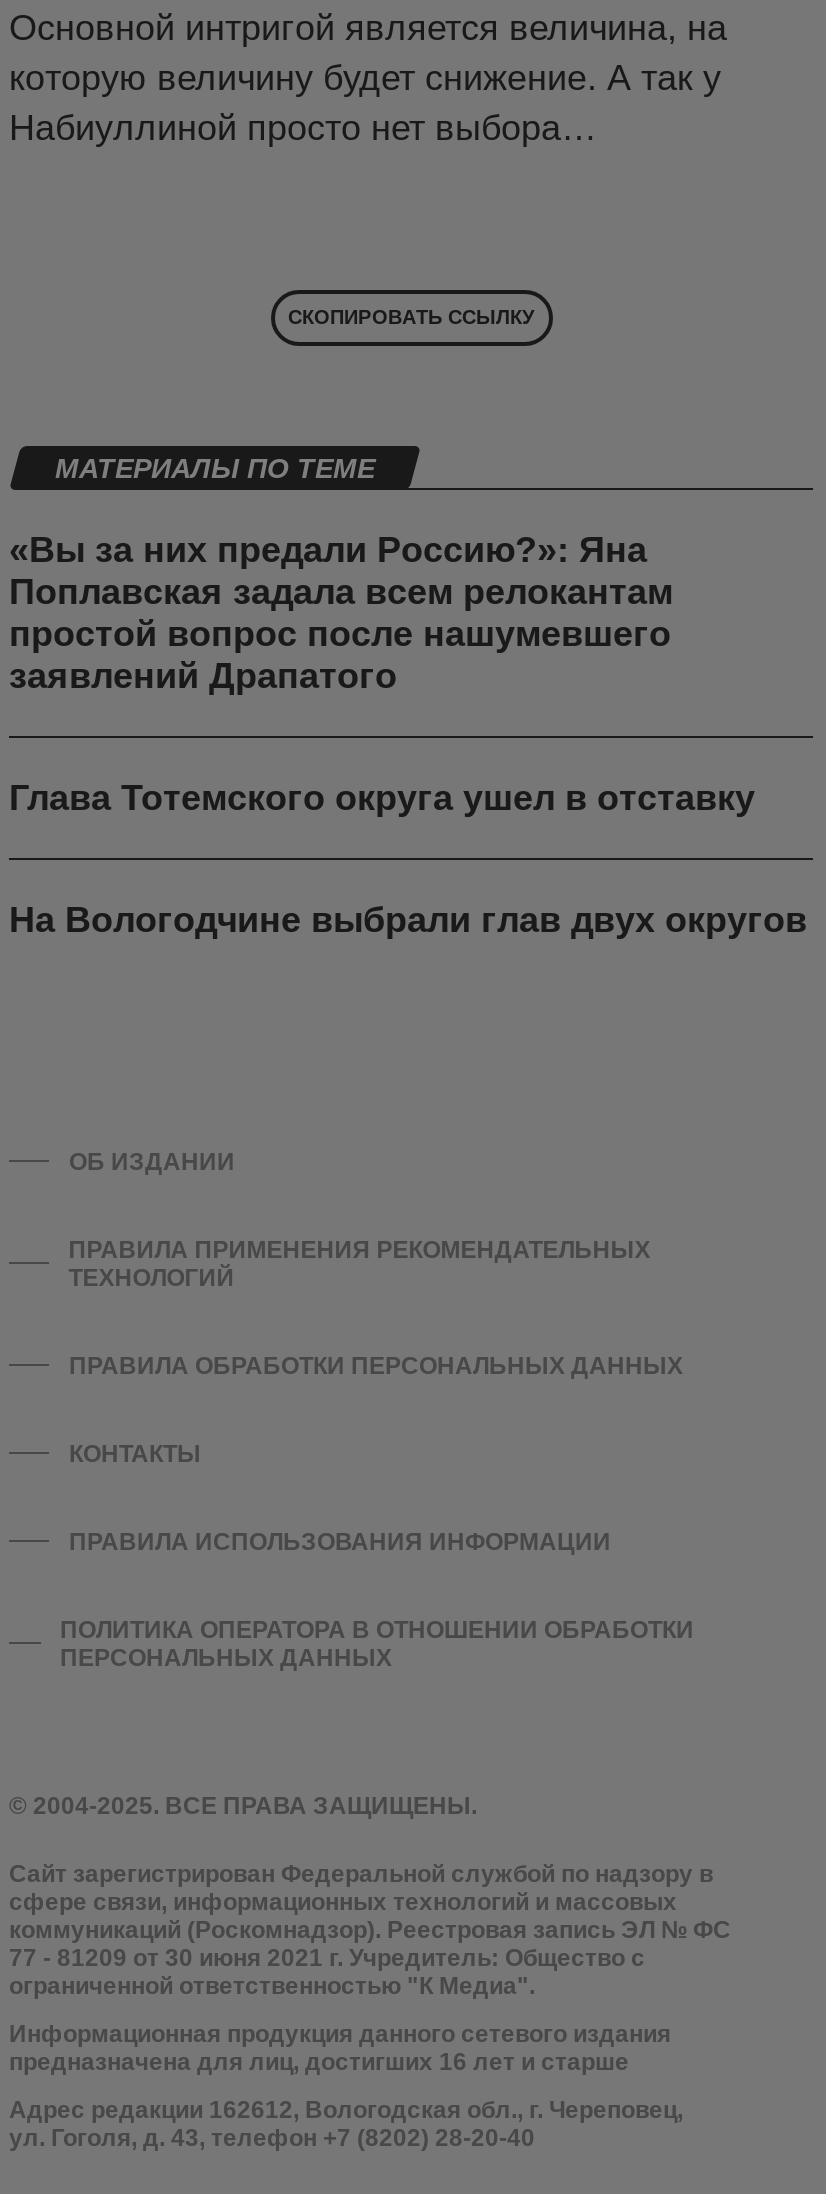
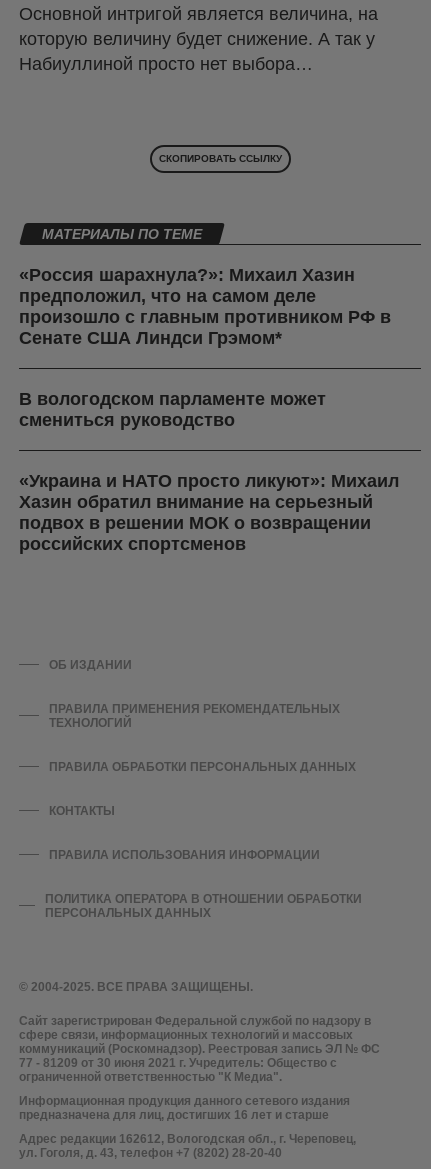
[9,530,673,696] «Вы за них предали Россию?»: Яна | Поплавская задала всем релокантам | простой вопрос после нашумевшего | заявлений Драпатого -> [19,265,391,348] «Россия шарахнула?»: Михаил Хазин | предположил, что на самом деле | произошло с главным противником РФ в | Сенате США Линдси Грэмом*
[9,778,755,818] Глава Тотемского округа ушел в отставку -> [19,389,326,430] В вологодском парламенте может | смениться руководство
[9,900,807,940] На Вологодчине выбрали глав двух округов -> [19,471,399,554] «Украина и НАТО просто ликуют»: Михаил | Хазин обратил внимание на серьезный | подвох в решении МОК о возвращении | российских спортсменов

